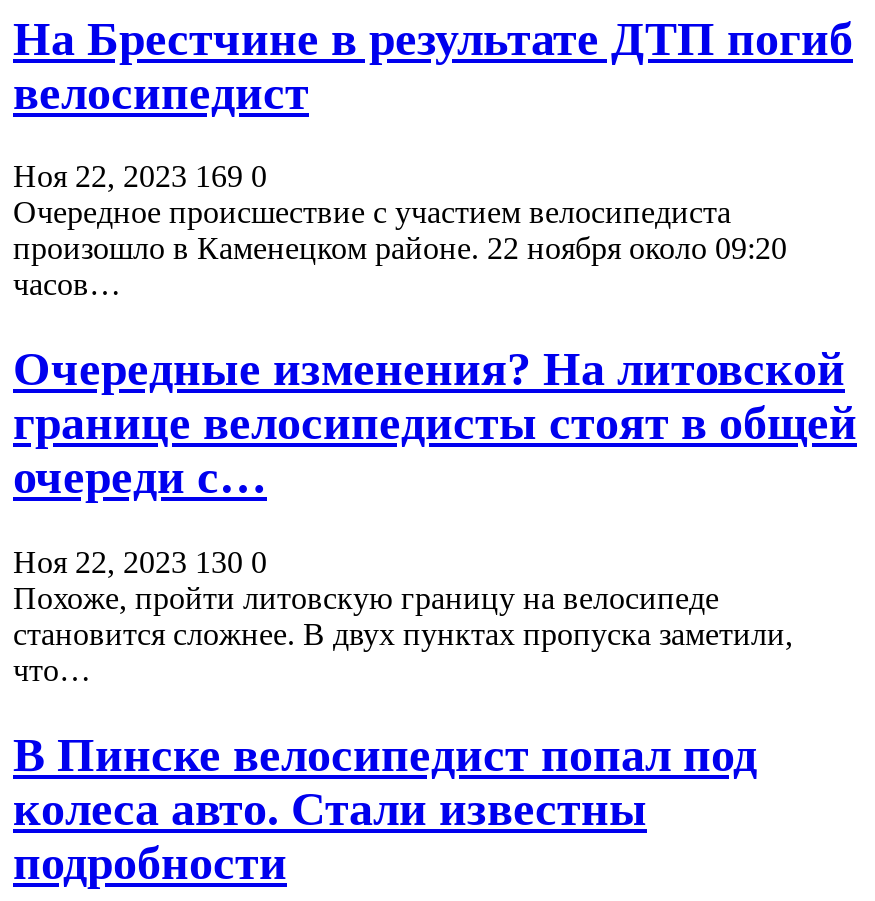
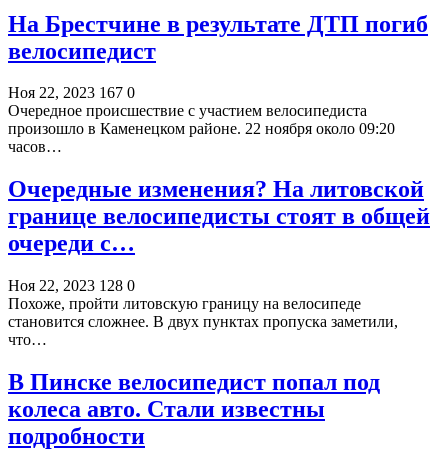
[13,160,267,194] Ноя 22, 2023 169 0 -> [8,84,135,101] Ноя 22, 2023 167 0
[13,545,267,579] Ноя 22, 2023 130 0 -> [8,277,135,294] Ноя 22, 2023 128 0

